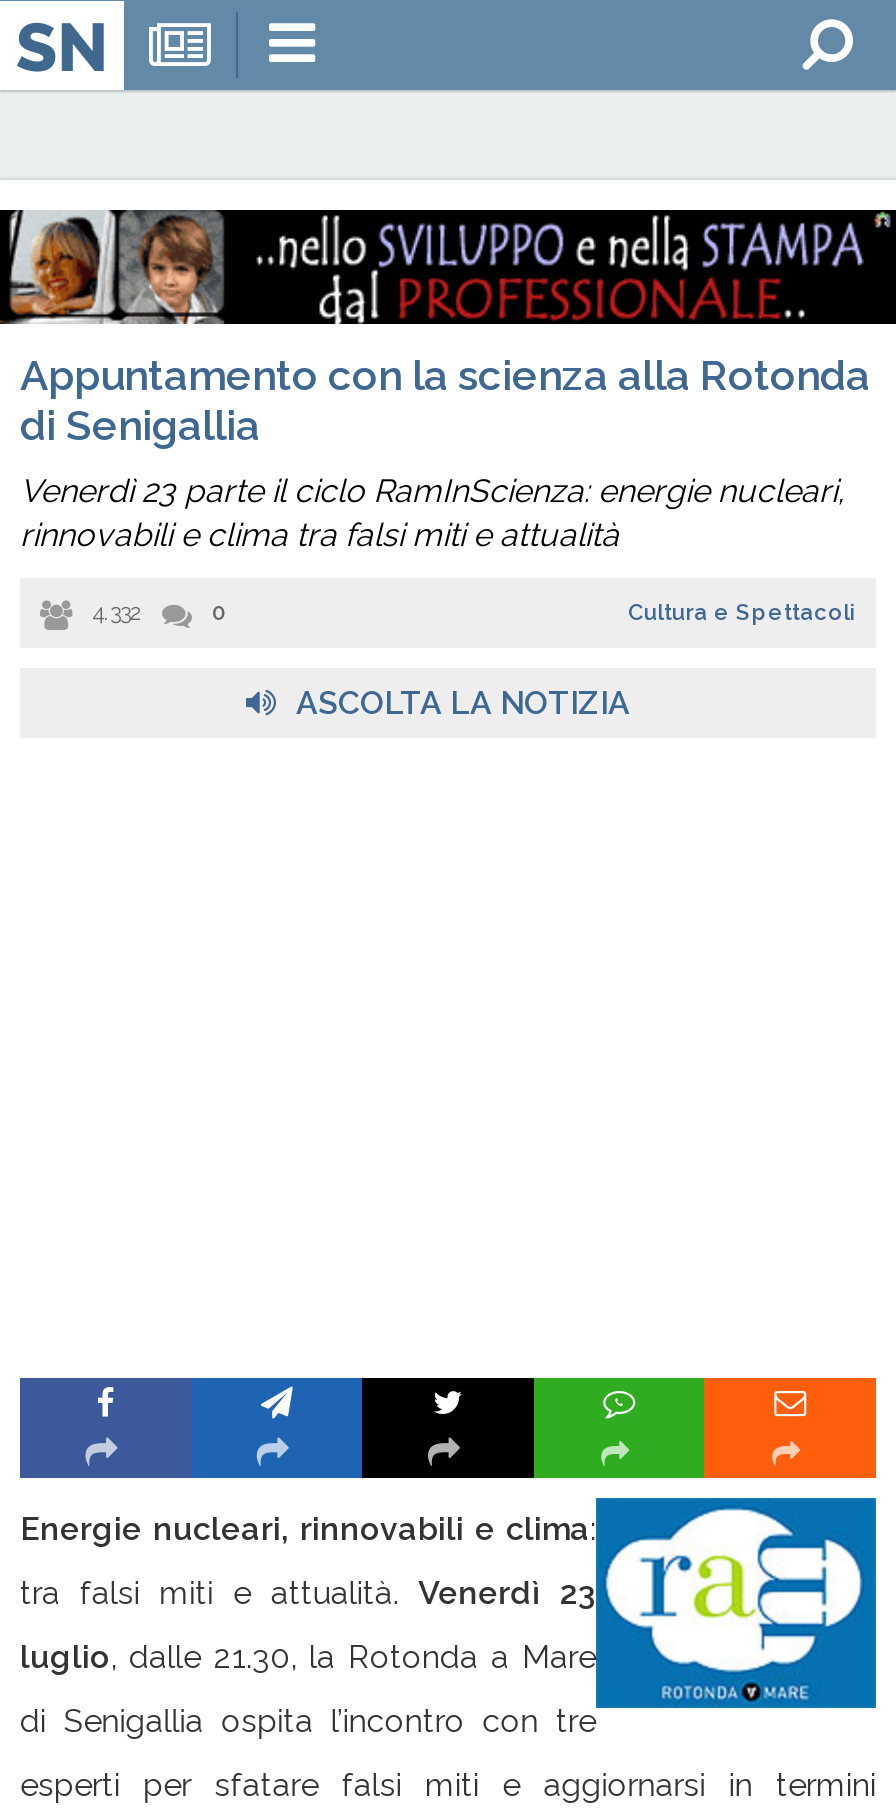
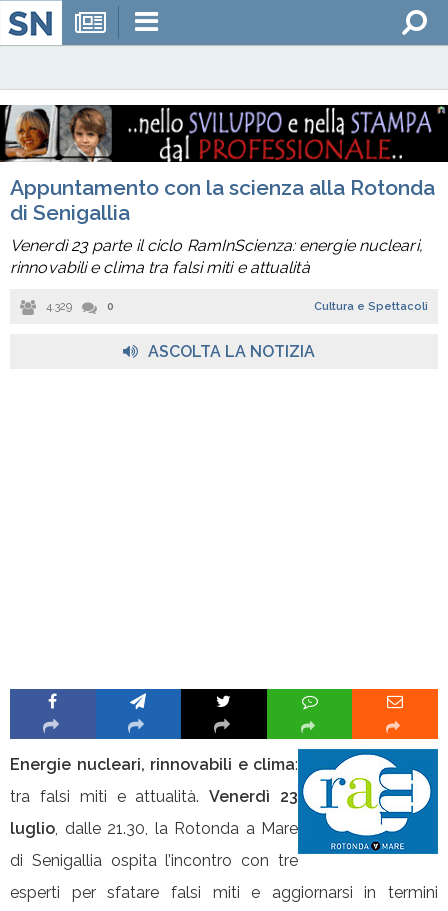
[92,601,142,627] 4.332 -> [46,300,72,313] 4.329

